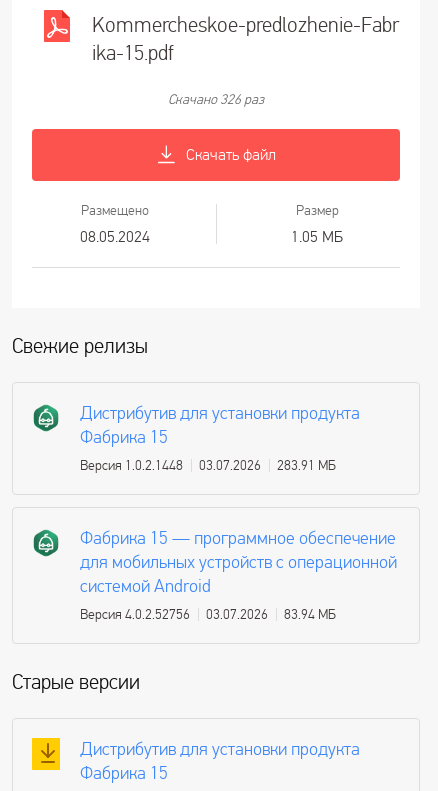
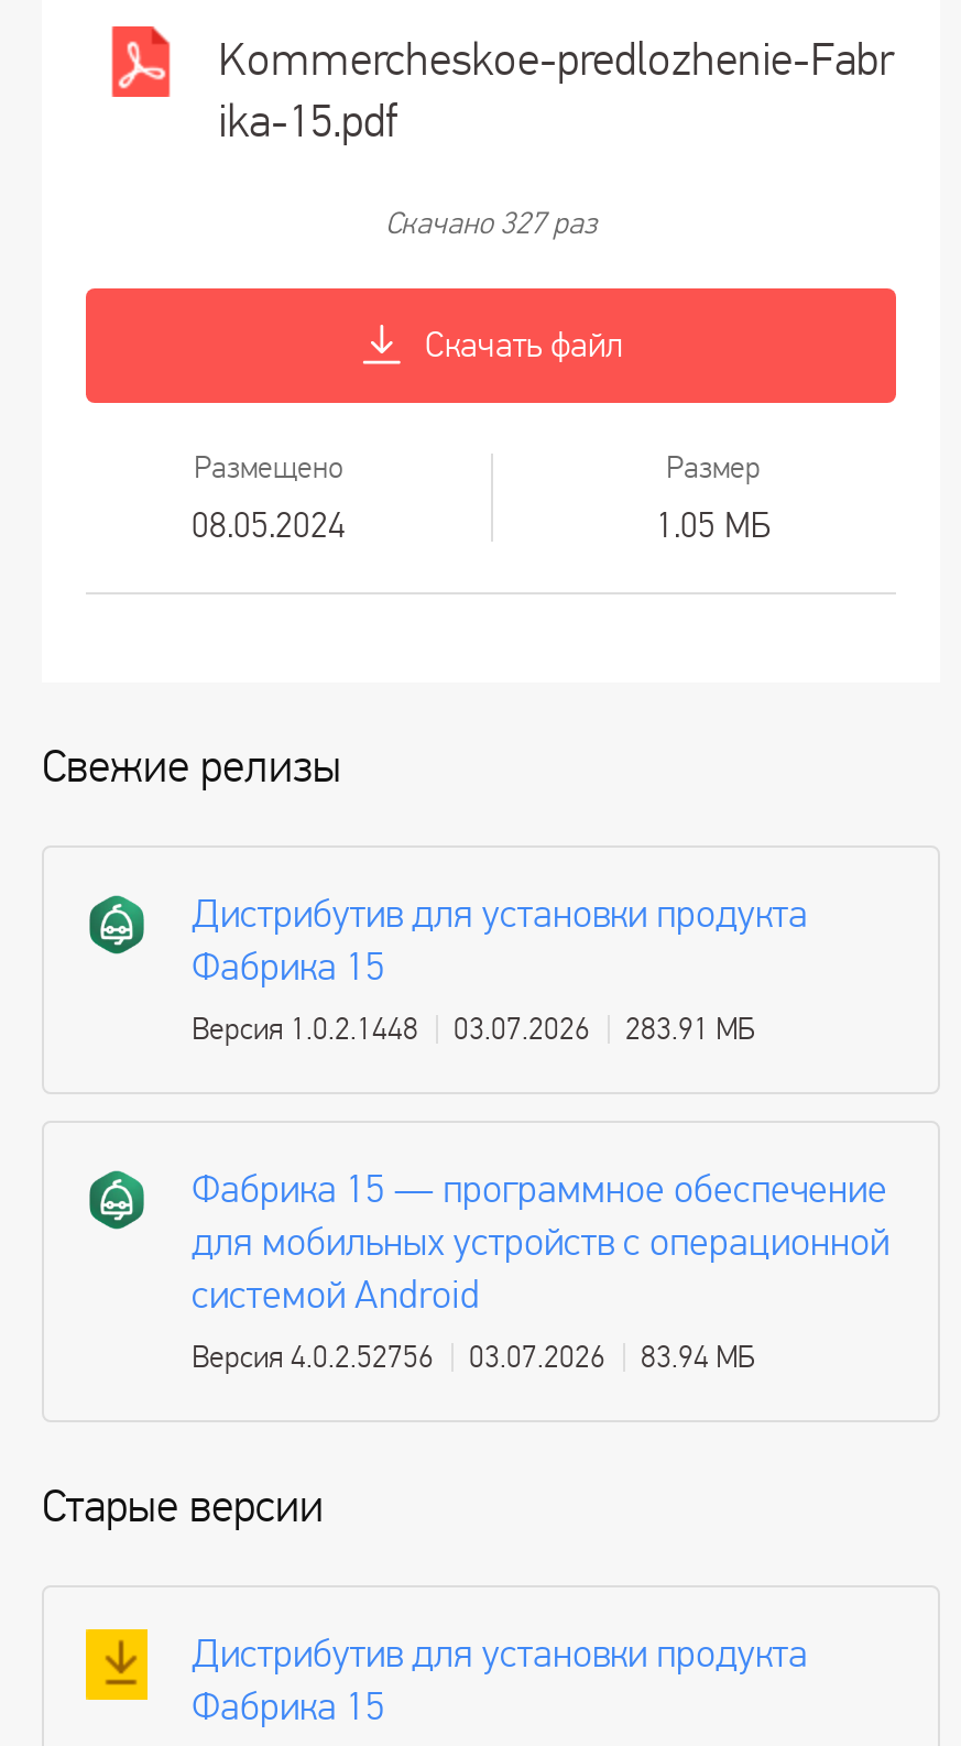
[168,91,264,108] Скачано 326 раз -> [385,205,597,242] Скачано 327 раз

